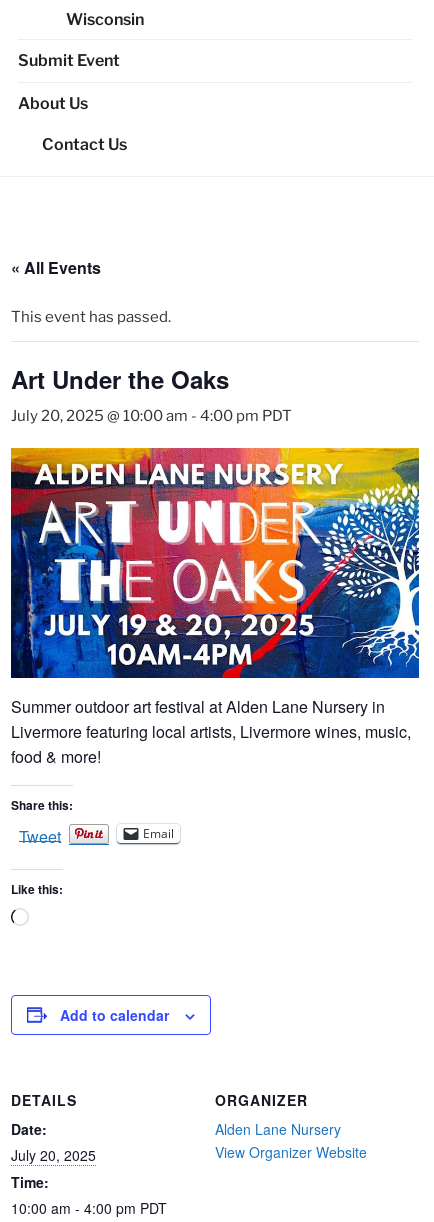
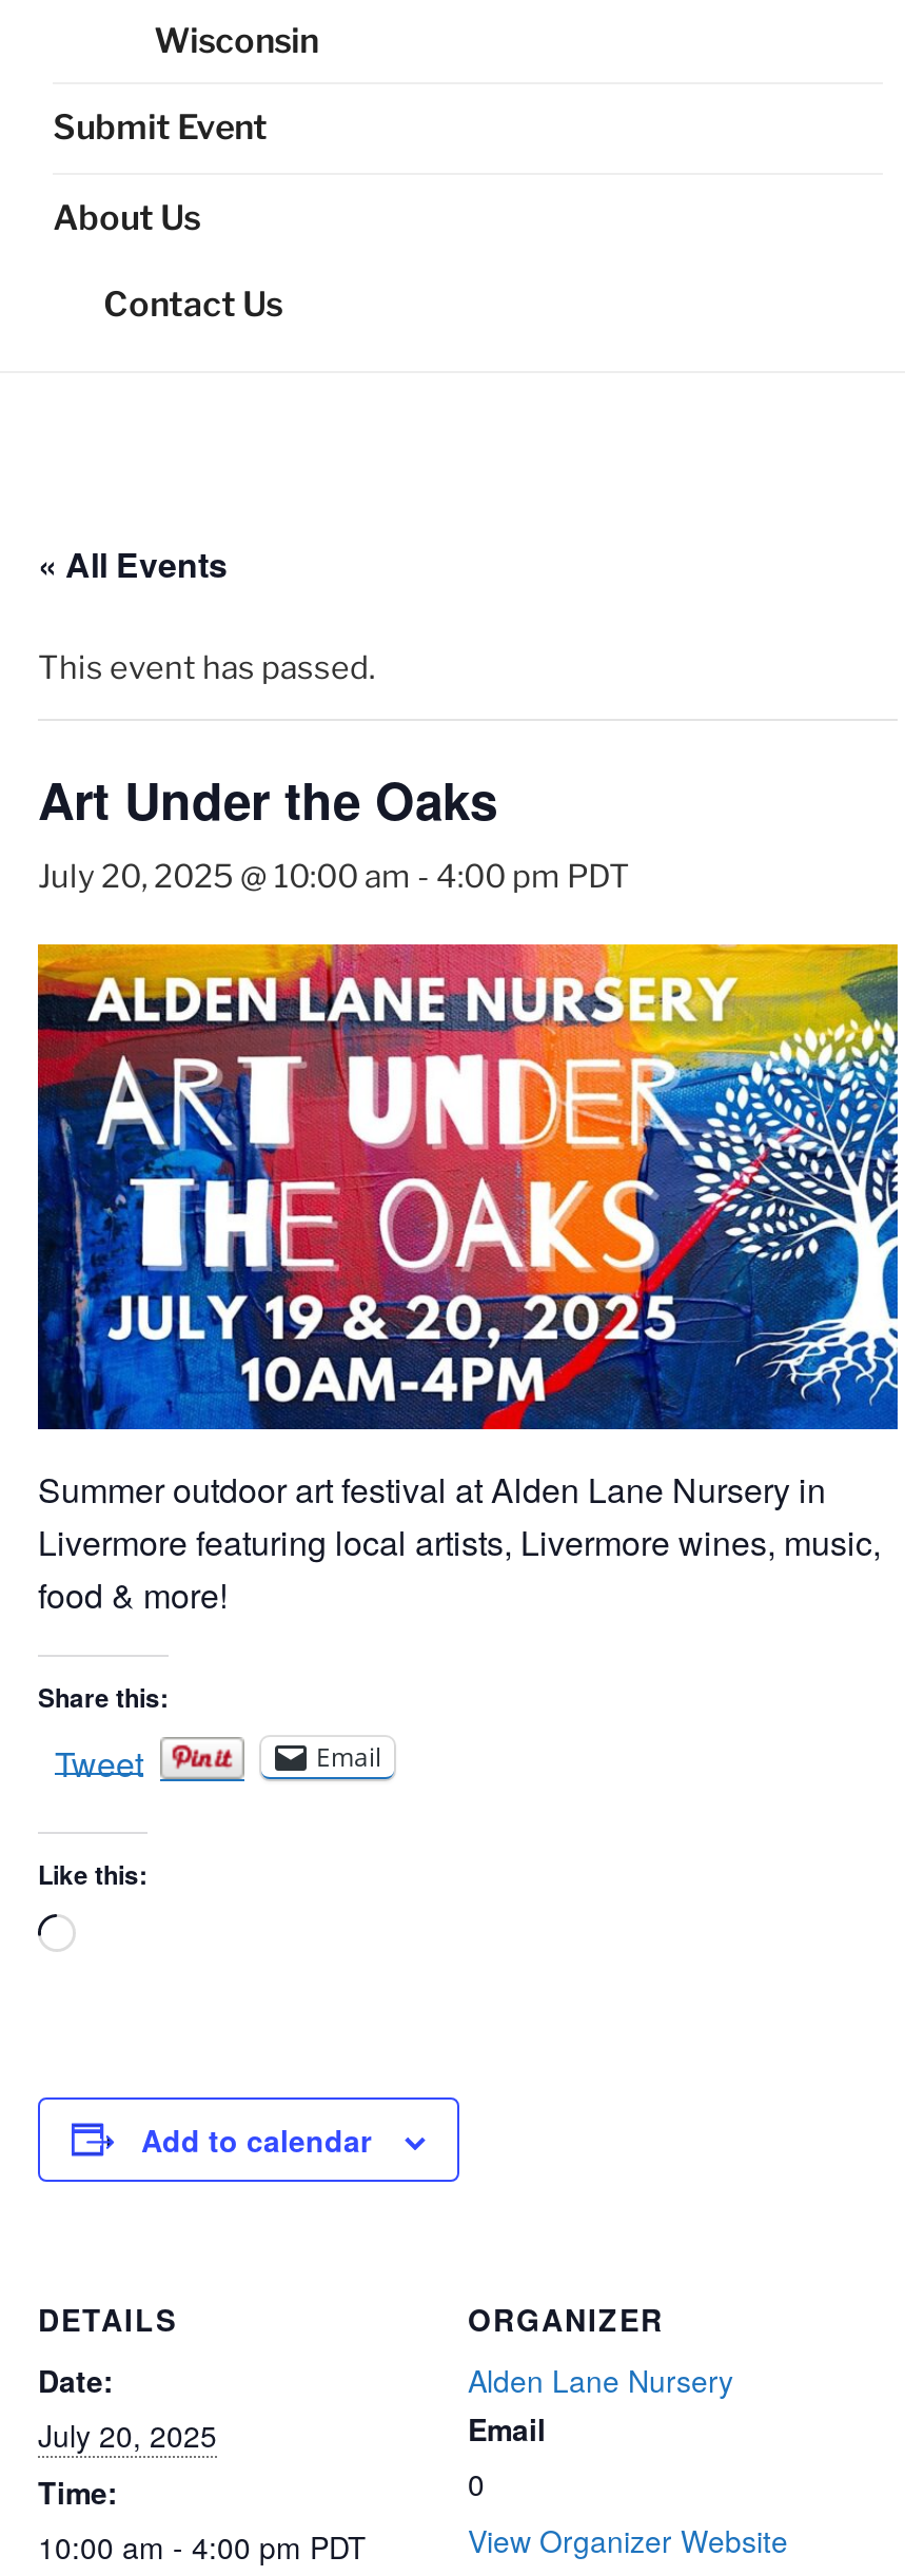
none -> [468,2407,546,2504] Email | 0
moved [215,1142,367,1162] -> [468,2518,788,2561]: View Organizer Website

